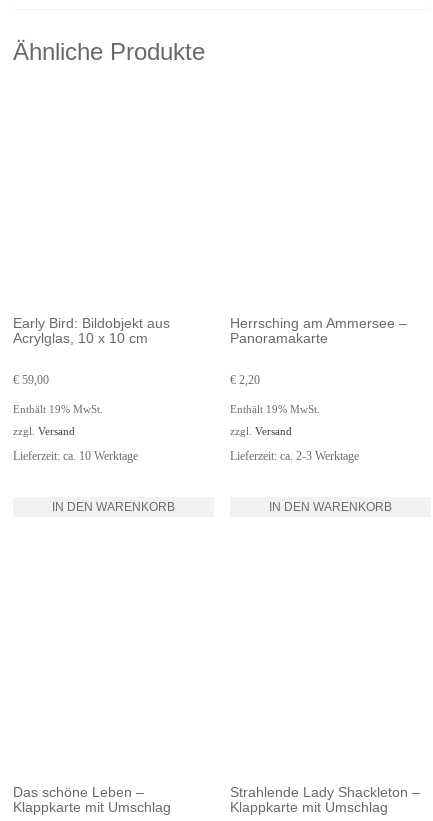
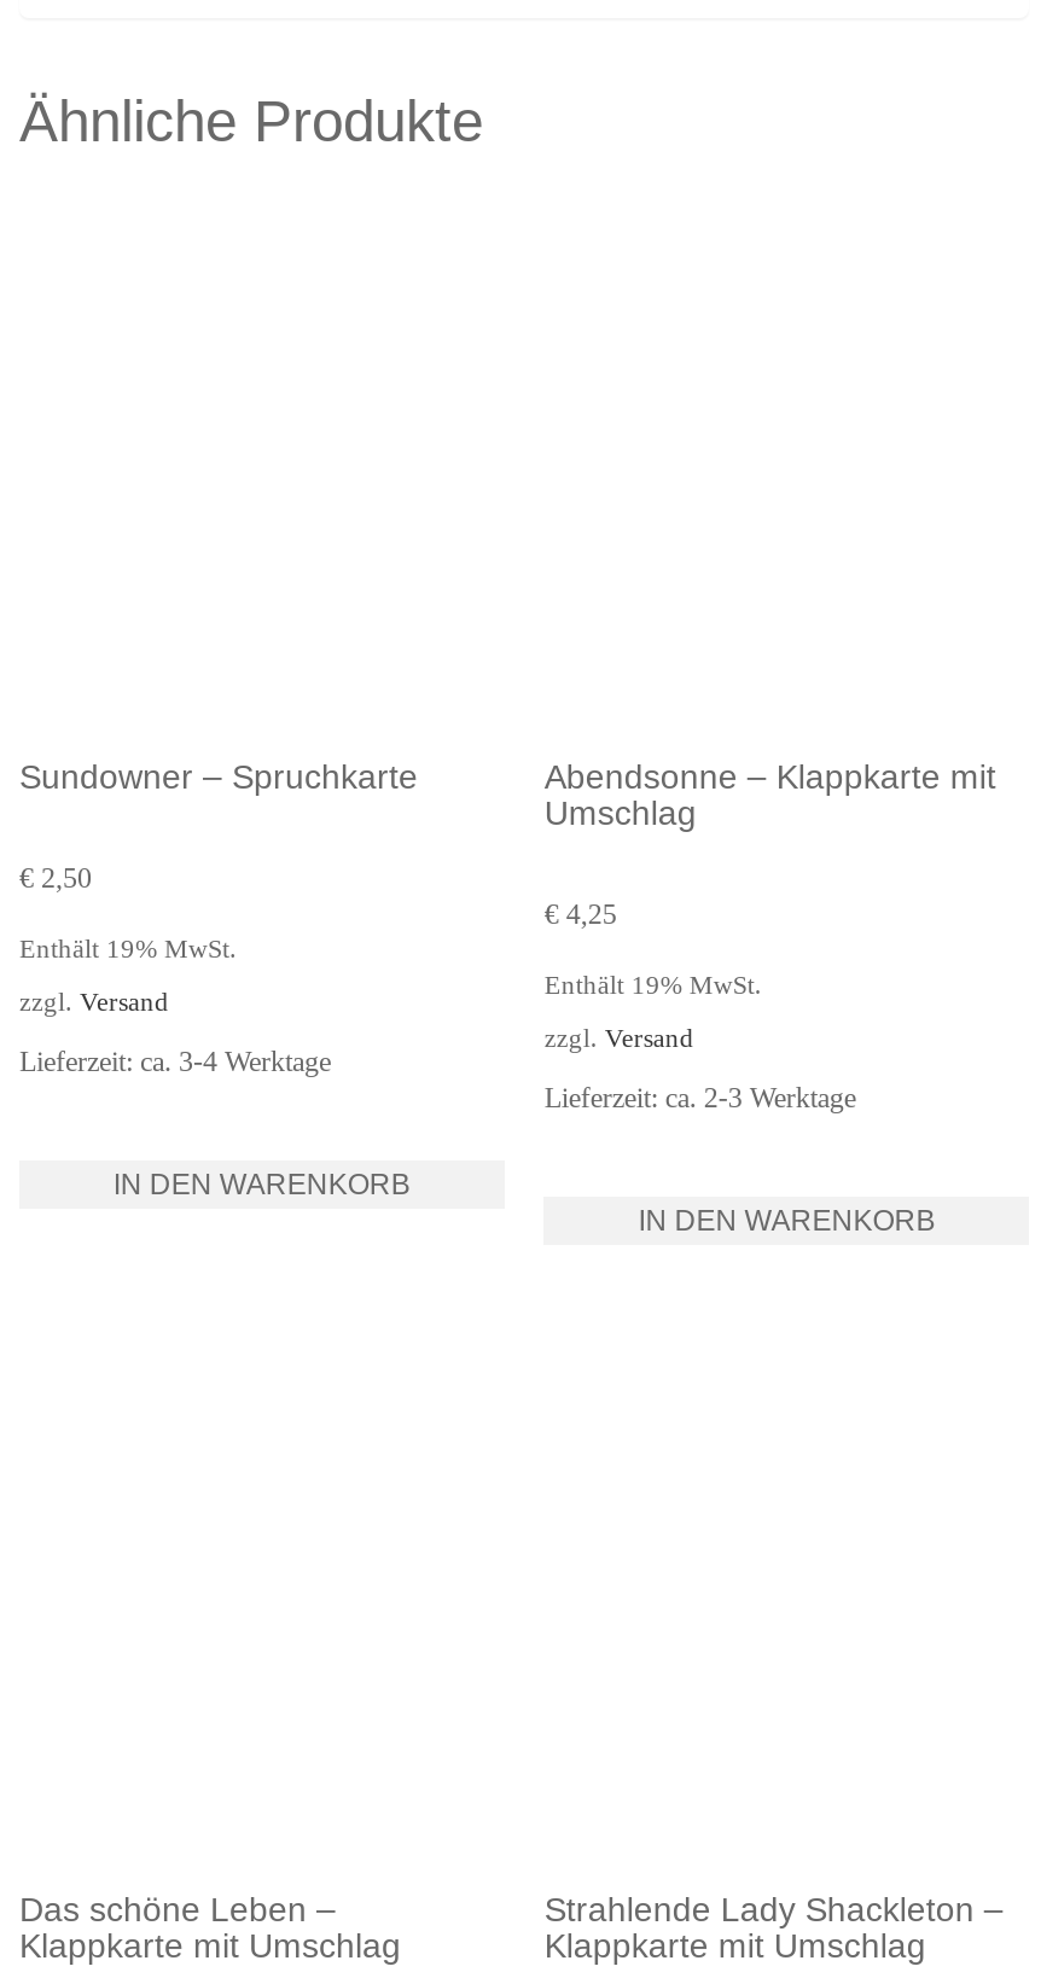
[13,315,170,346] Early Bird: Bildobjekt aus | Acrylglas, 10 x 10 cm -> [19,758,418,797] Sundowner – Spruchkarte
[230,315,407,346] Herrsching am Ammersee – | Panoramakarte -> [544,758,996,833] Abendsonne – Klappkarte mit | Umschlag
[13,373,49,387] €59,00 -> [19,862,92,896] €2,50
[230,373,260,387] €2,20 -> [544,898,617,932] €4,25
[13,449,138,463] Lieferzeit: ca. 10 Werktage -> [19,1045,331,1079] Lieferzeit: ca. 3-4 Werktage

